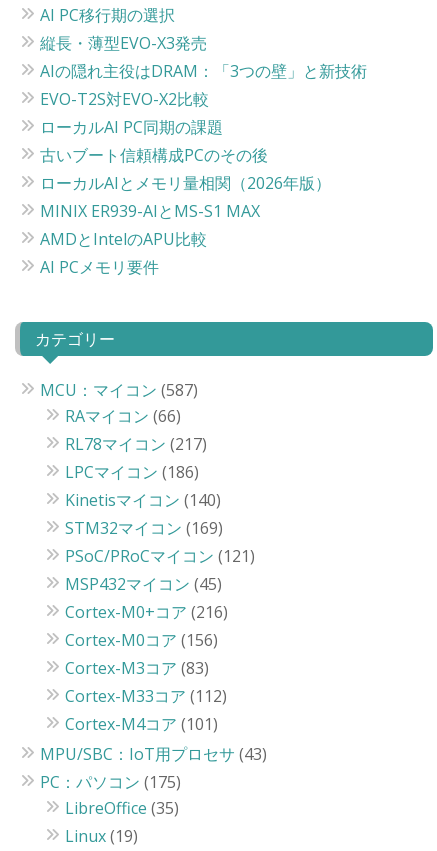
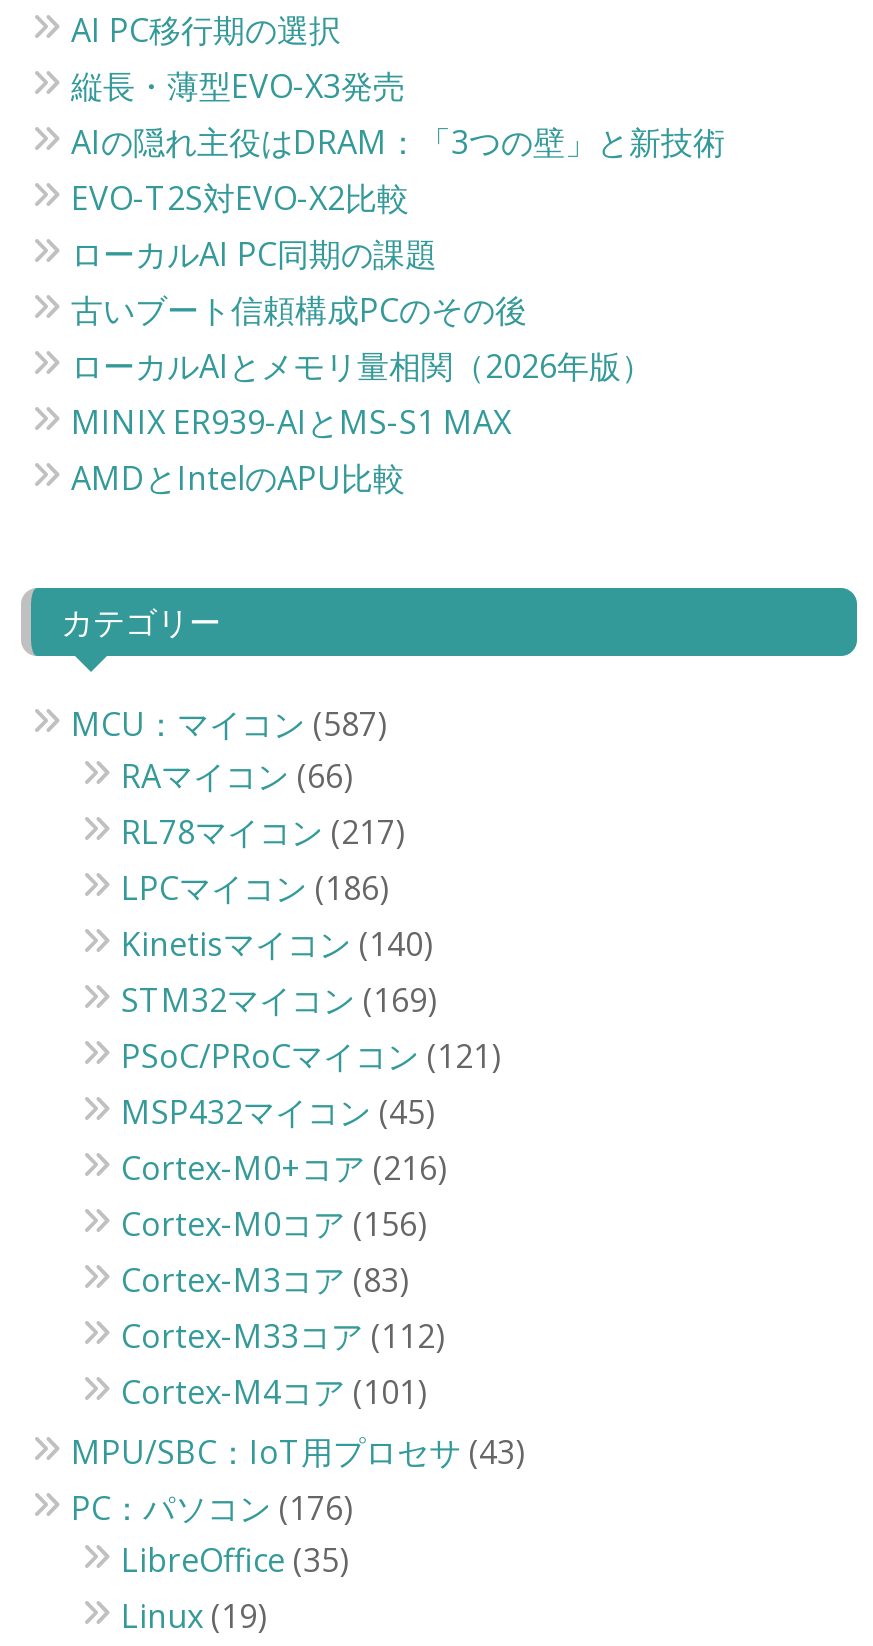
[40,256,159,278] AI PCメモリ要件 -> none
[40,771,181,793] PC：パソコン(175) -> [71,1486,353,1530] PC：パソコン(176)

